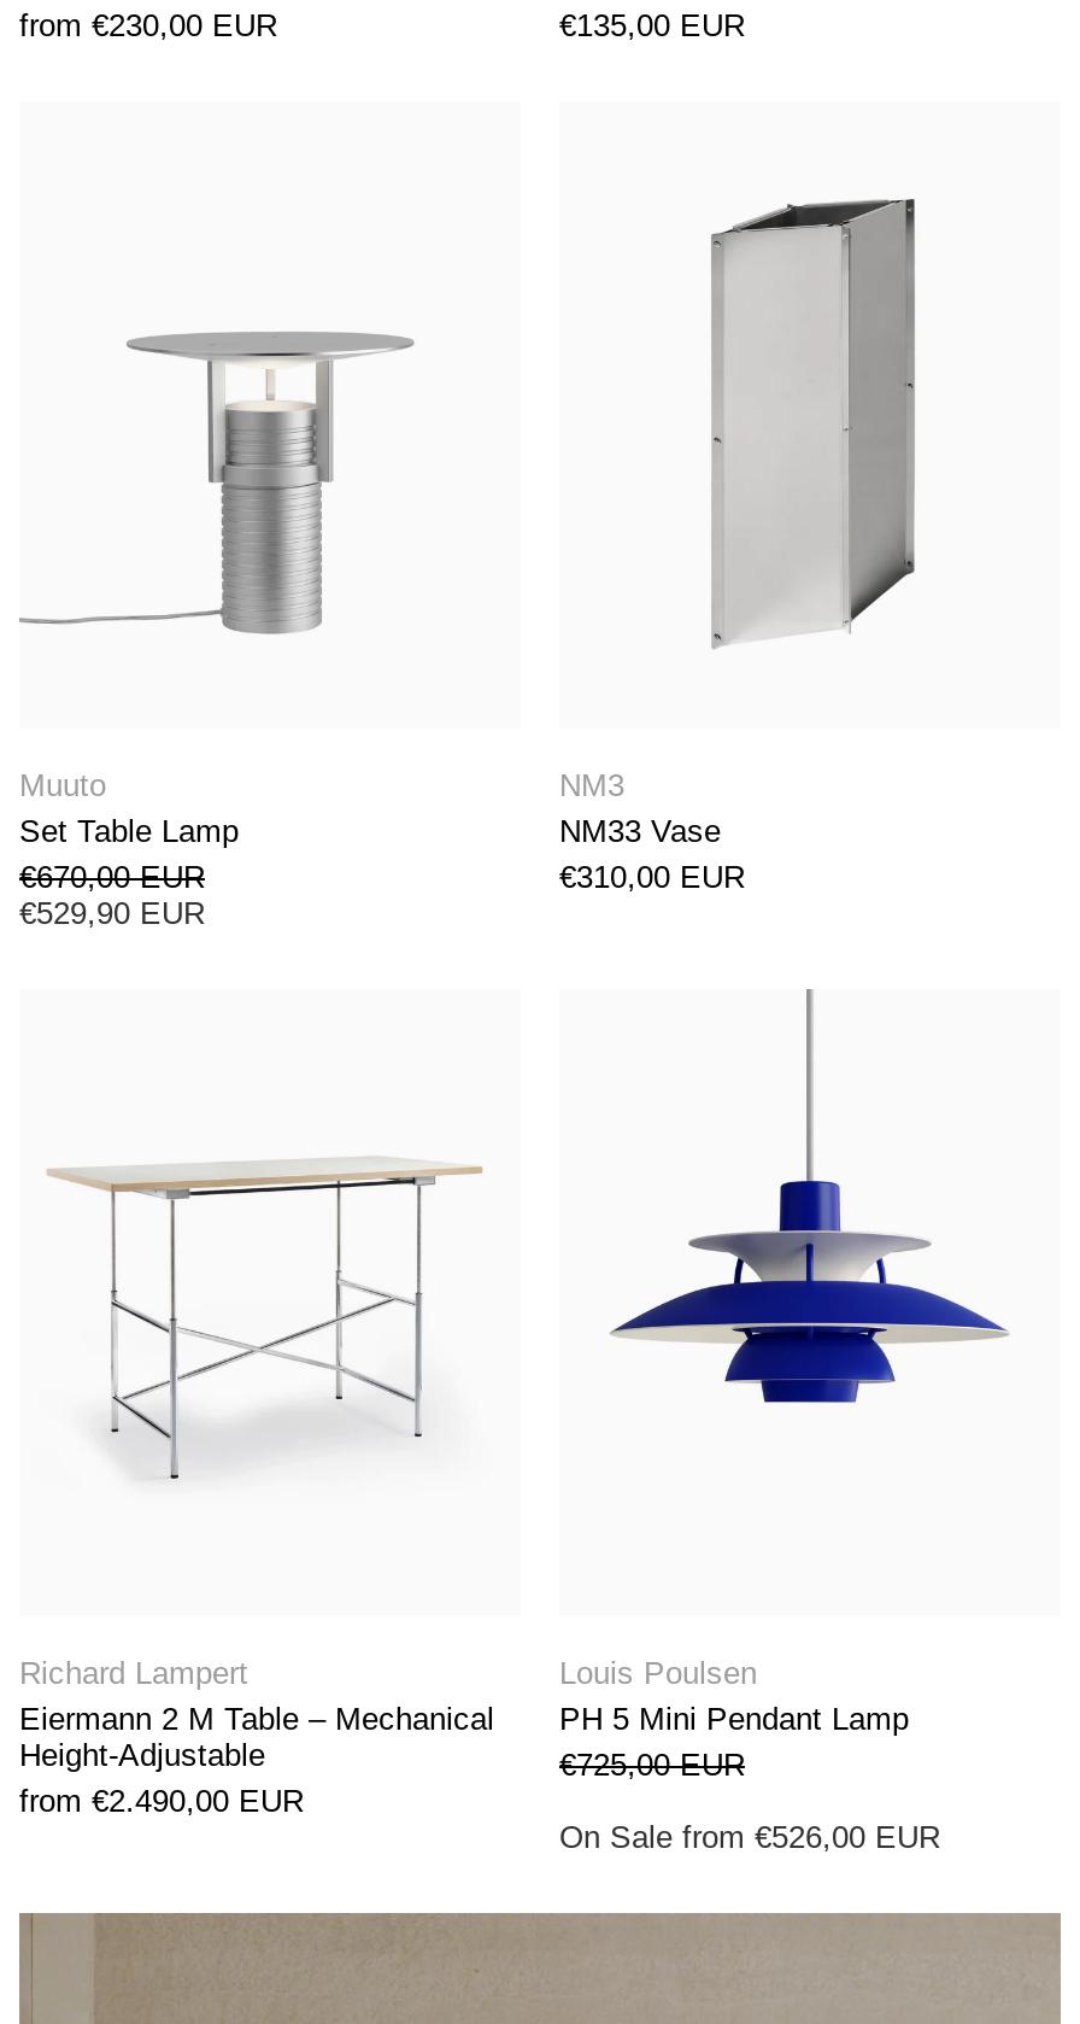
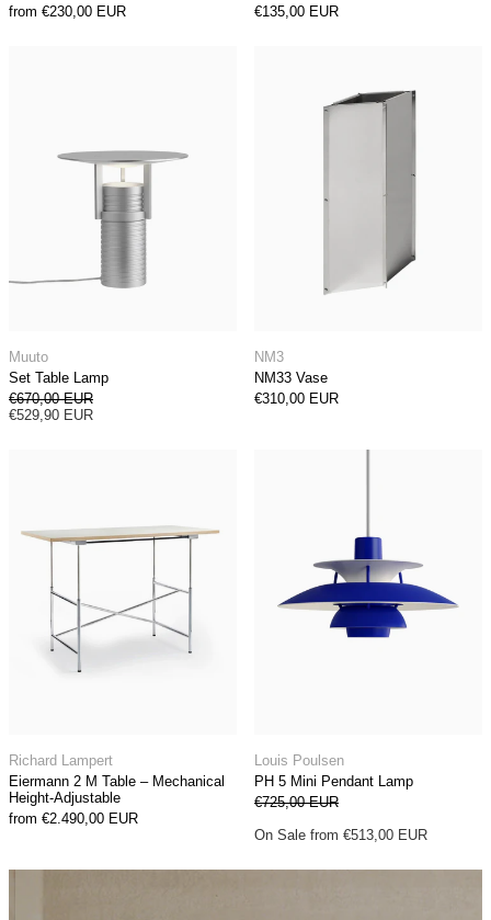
[559,1819,940,1855] On Sale from €526,00 EUR -> [254,827,427,843] On Sale from €513,00 EUR

